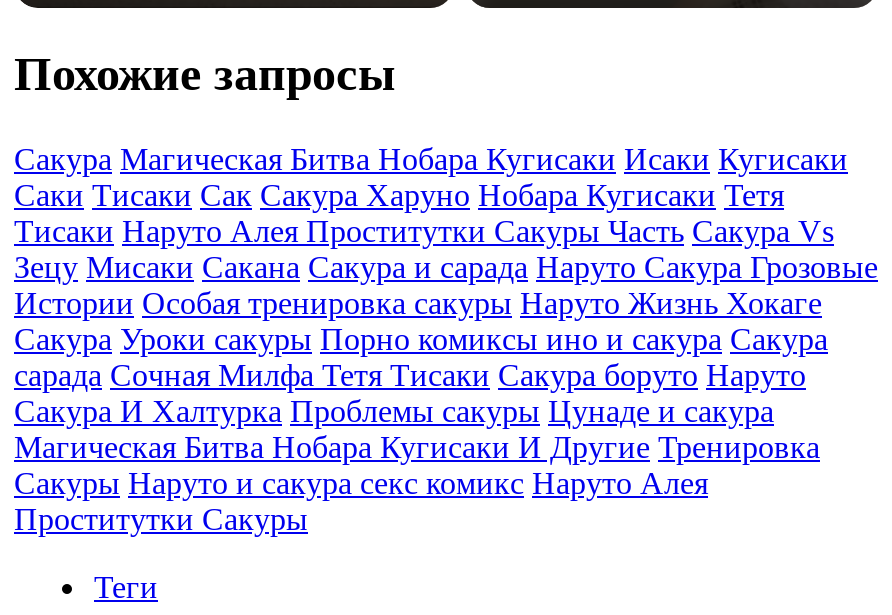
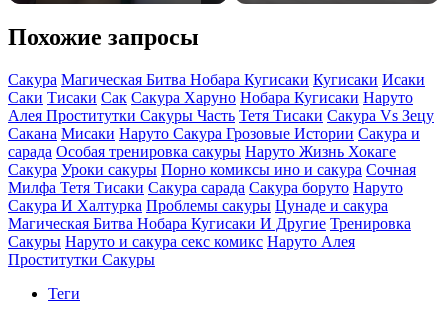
[14,142,878,392] Сакура Магическая Битва Нобара Кугисаки Исаки Кугисаки | Саки Тисаки Сак Сакура Харуно Нобара Кугисаки Тетя | Тисаки Наруто Алея Проститутки Сакуры Часть Сакура Vs | Зецу Мисаки Сакана Сакура и сарада Наруто Сакура Грозовые | Истории Особая тренировка сакуры Наруто Жизнь Хокаге | Сакура Уроки сакуры Порно комиксы ино и сакура Сакура | сарада Сочная Милфа Тетя Тисаки Сакура боруто Наруто -> [8,71,434,196] Сакура Магическая Битва Нобара Кугисаки Кугисаки Исаки | Саки Тисаки Сак Сакура Харуно Нобара Кугисаки Наруто | Алея Проститутки Сакуры Часть Тетя Тисаки Сакура Vs Зецу | Сакана Мисаки Наруто Сакура Грозовые Истории Сакура и | сарада Особая тренировка сакуры Наруто Жизнь Хокаге | Сакура Уроки сакуры Порно комиксы ино и сакура Сочная | Милфа Тетя Тисаки Сакура сарада Сакура боруто Наруто

